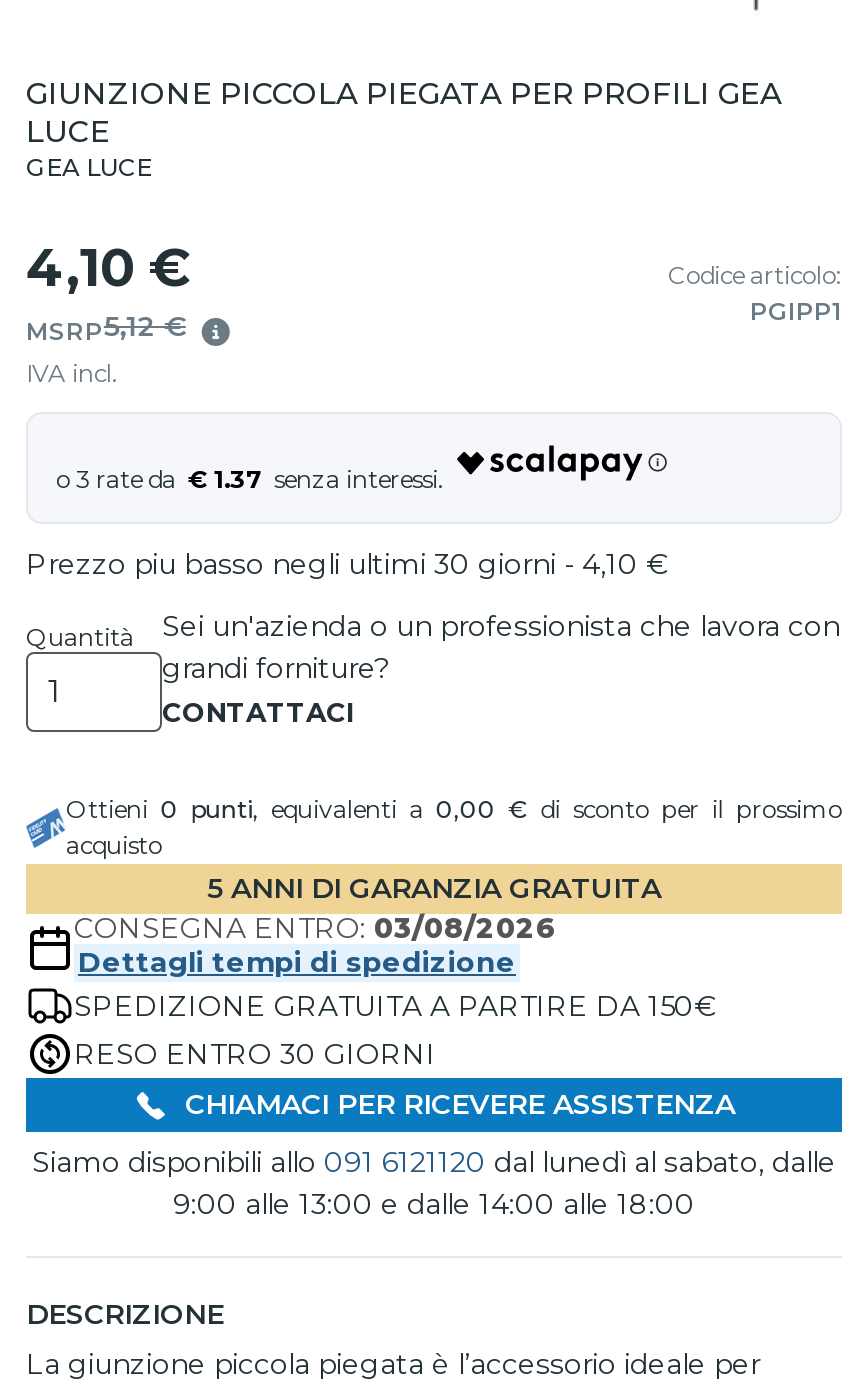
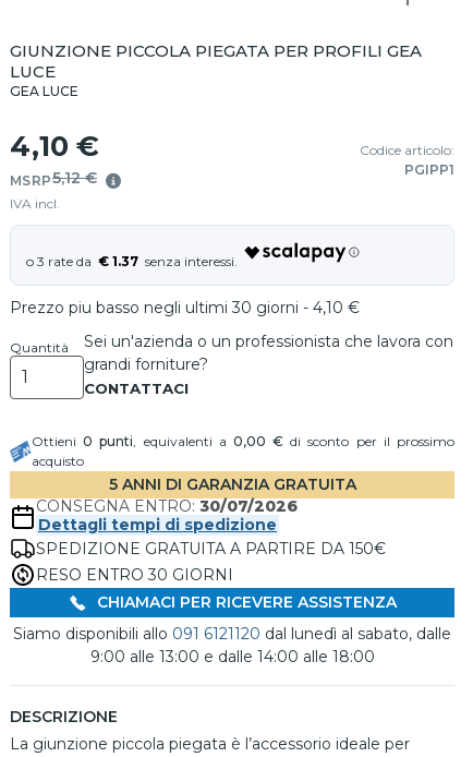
[74,910,556,946] CONSEGNA ENTRO: 03/08/2026 -> [36,496,298,516] CONSEGNA ENTRO: 30/07/2026

